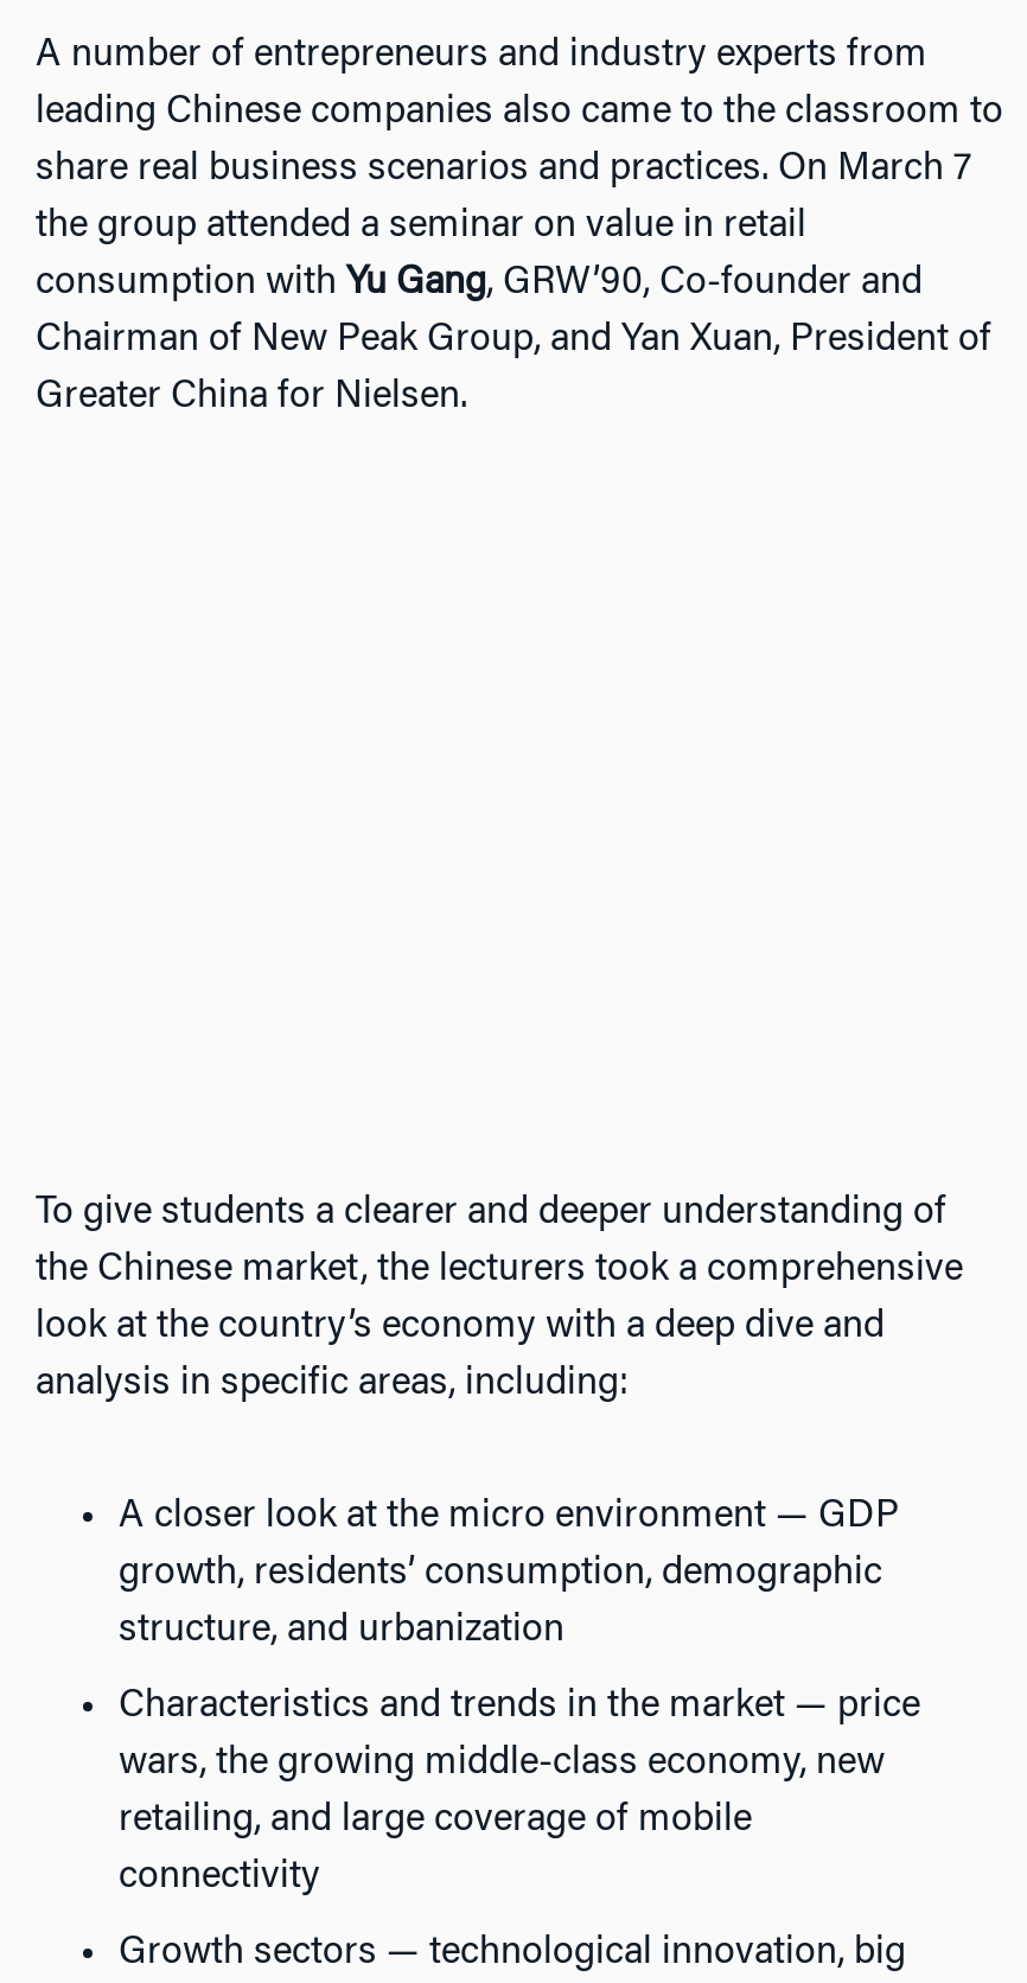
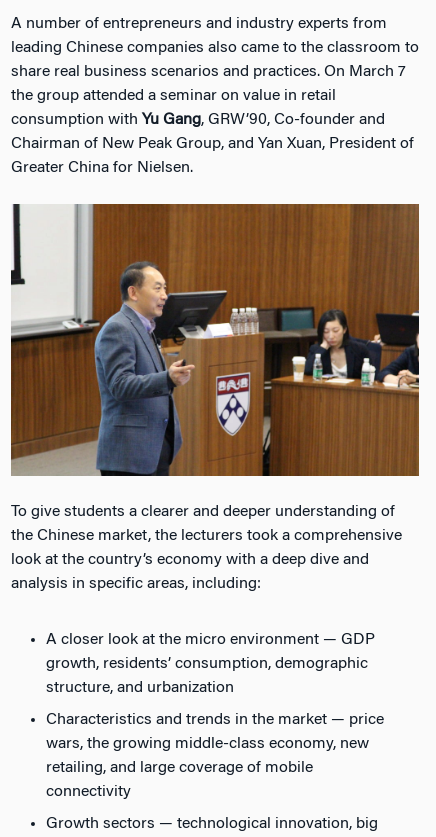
none -> [10,203,420,477] [image]

